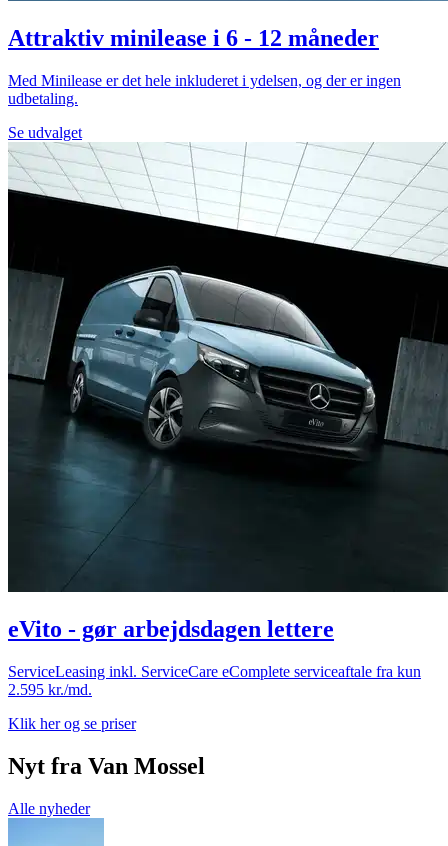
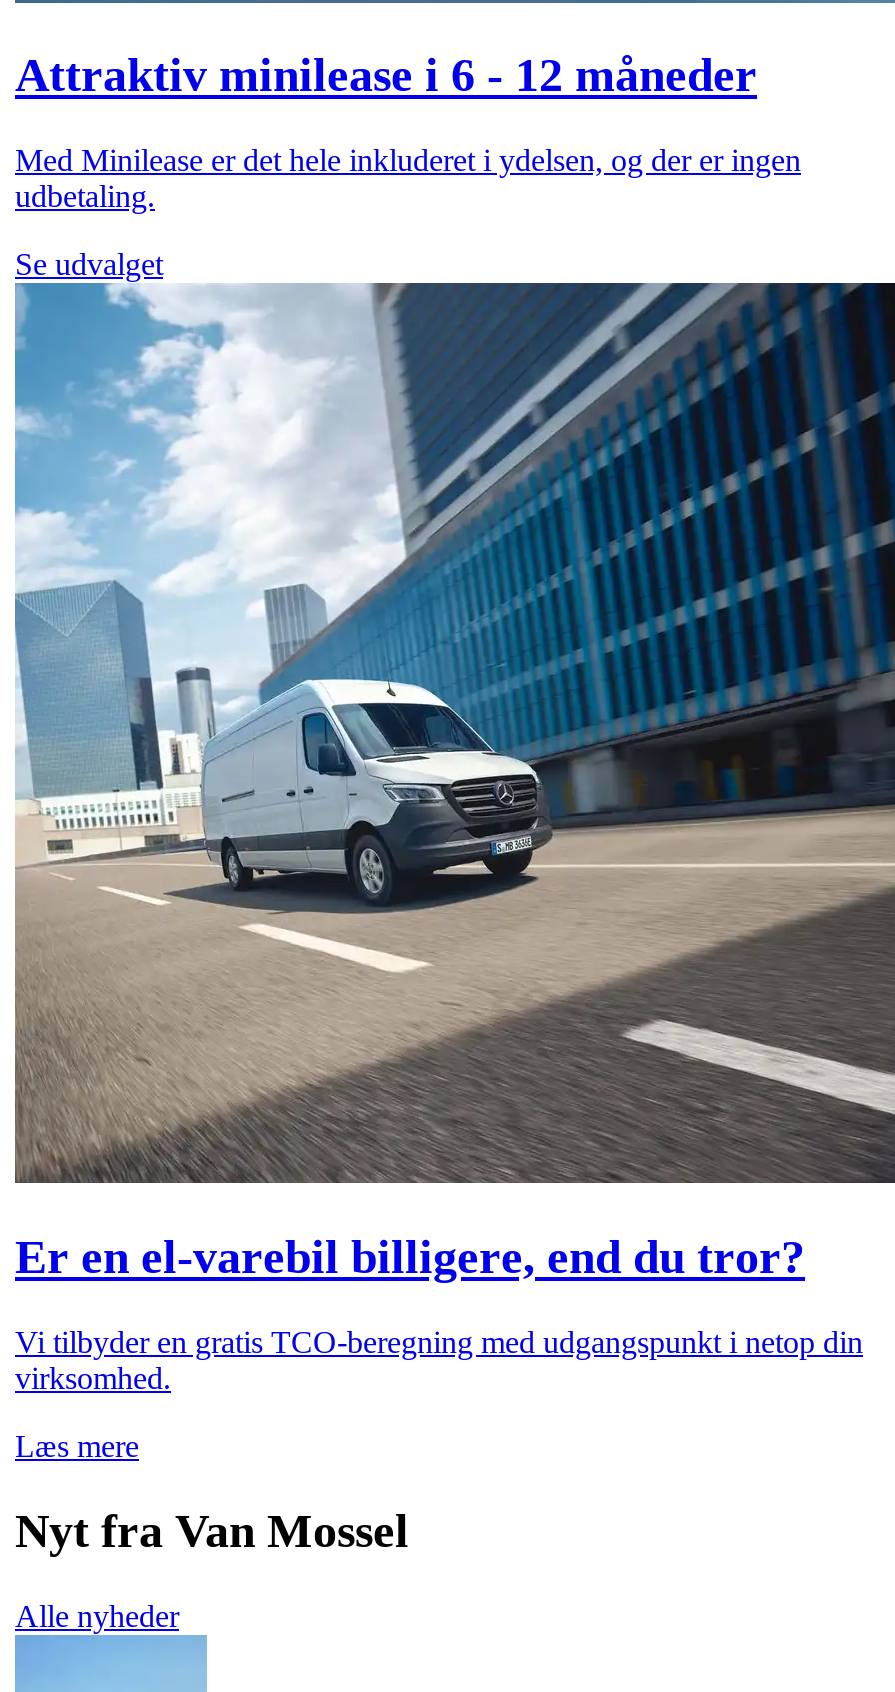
[7,141,445,642] [image] | eVito - gør arbejdsdagen lettere -> [13,280,889,1284] [image] | Er en el-varebil billigere, end du tror?
[8,663,421,698] ServiceLeasing inkl. ServiceCare eComplete serviceaftale fra kun | 2.595 kr./md. -> [15,1325,863,1395] Vi tilbyder en gratis TCO-beregning med udgangspunkt i netop din | virksomhed.
[8,715,136,732] Klik her og se priser -> [15,1429,139,1463] Læs mere

